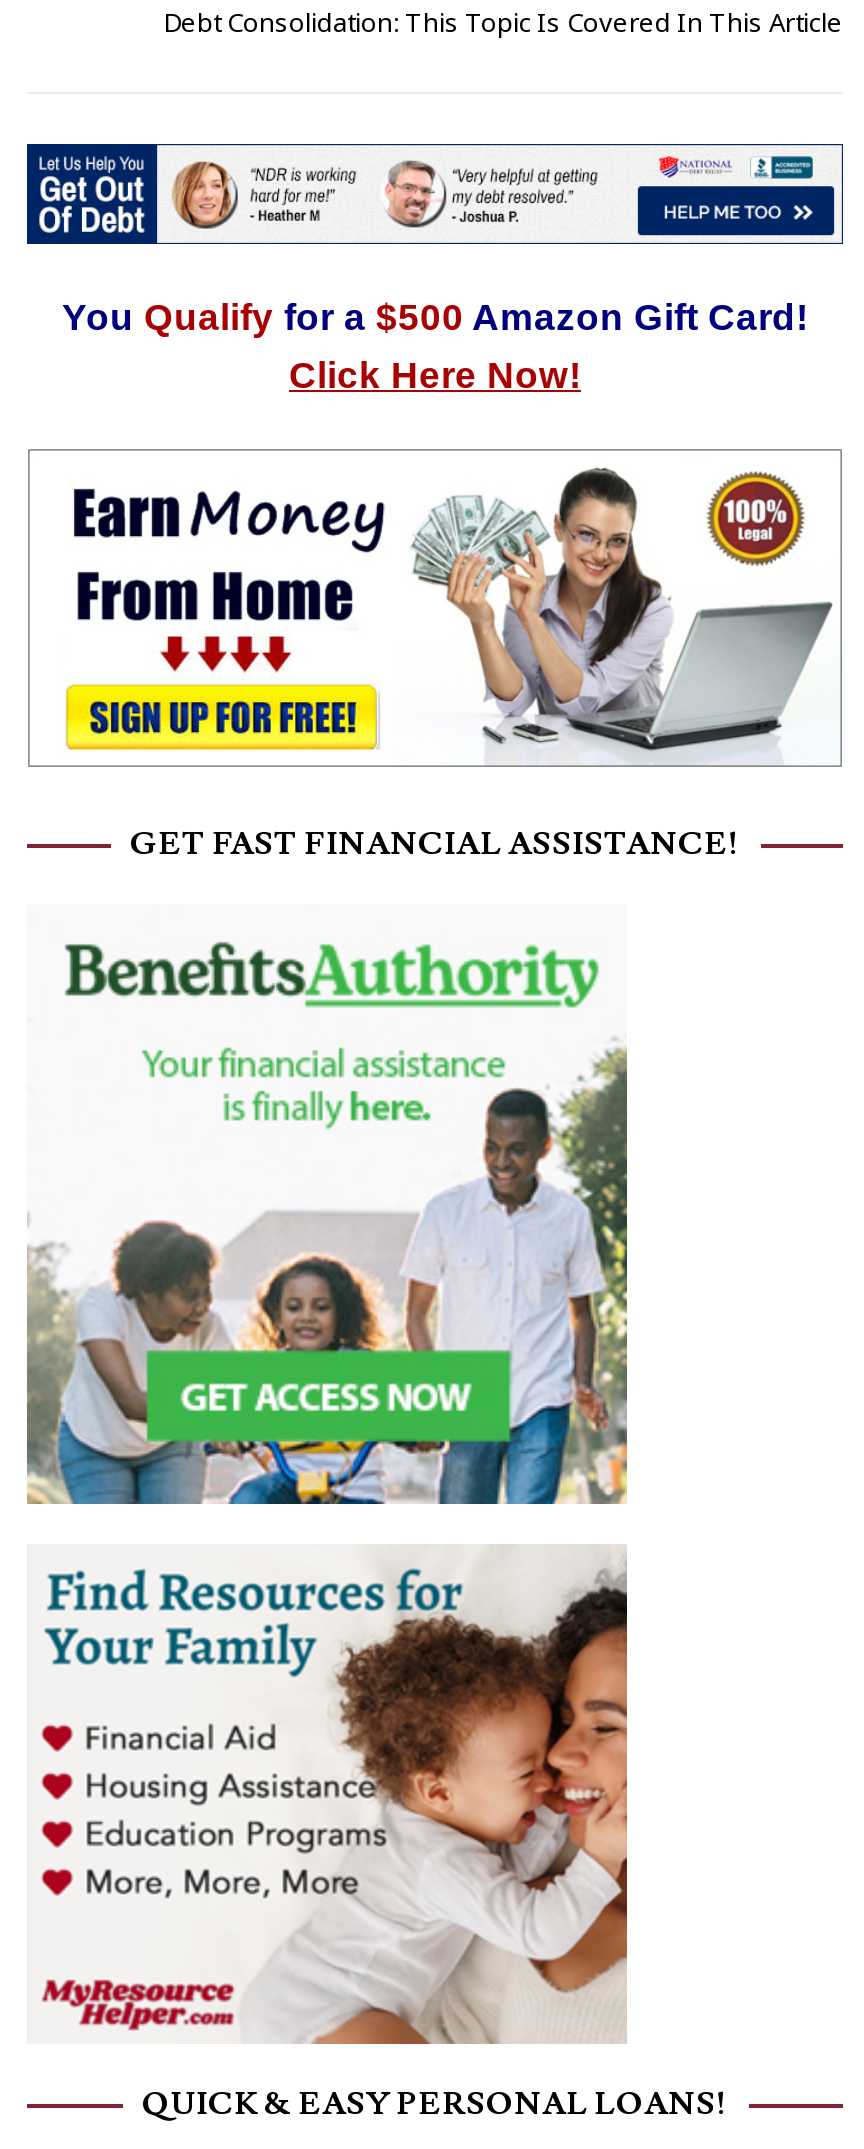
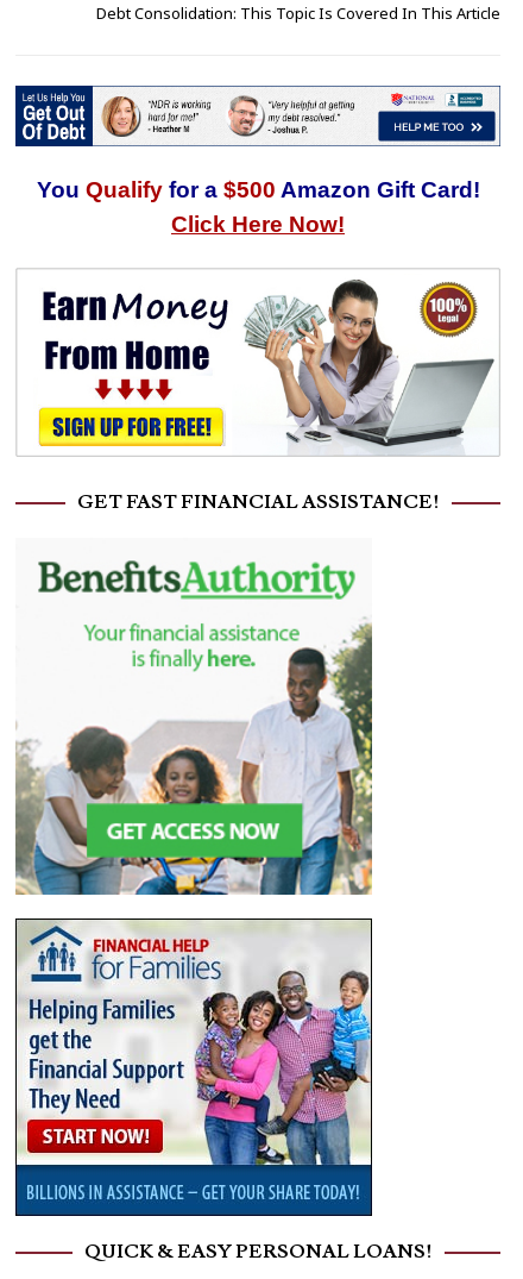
[27,1544,629,2046] [image] -> [14,917,373,1217] [image]

